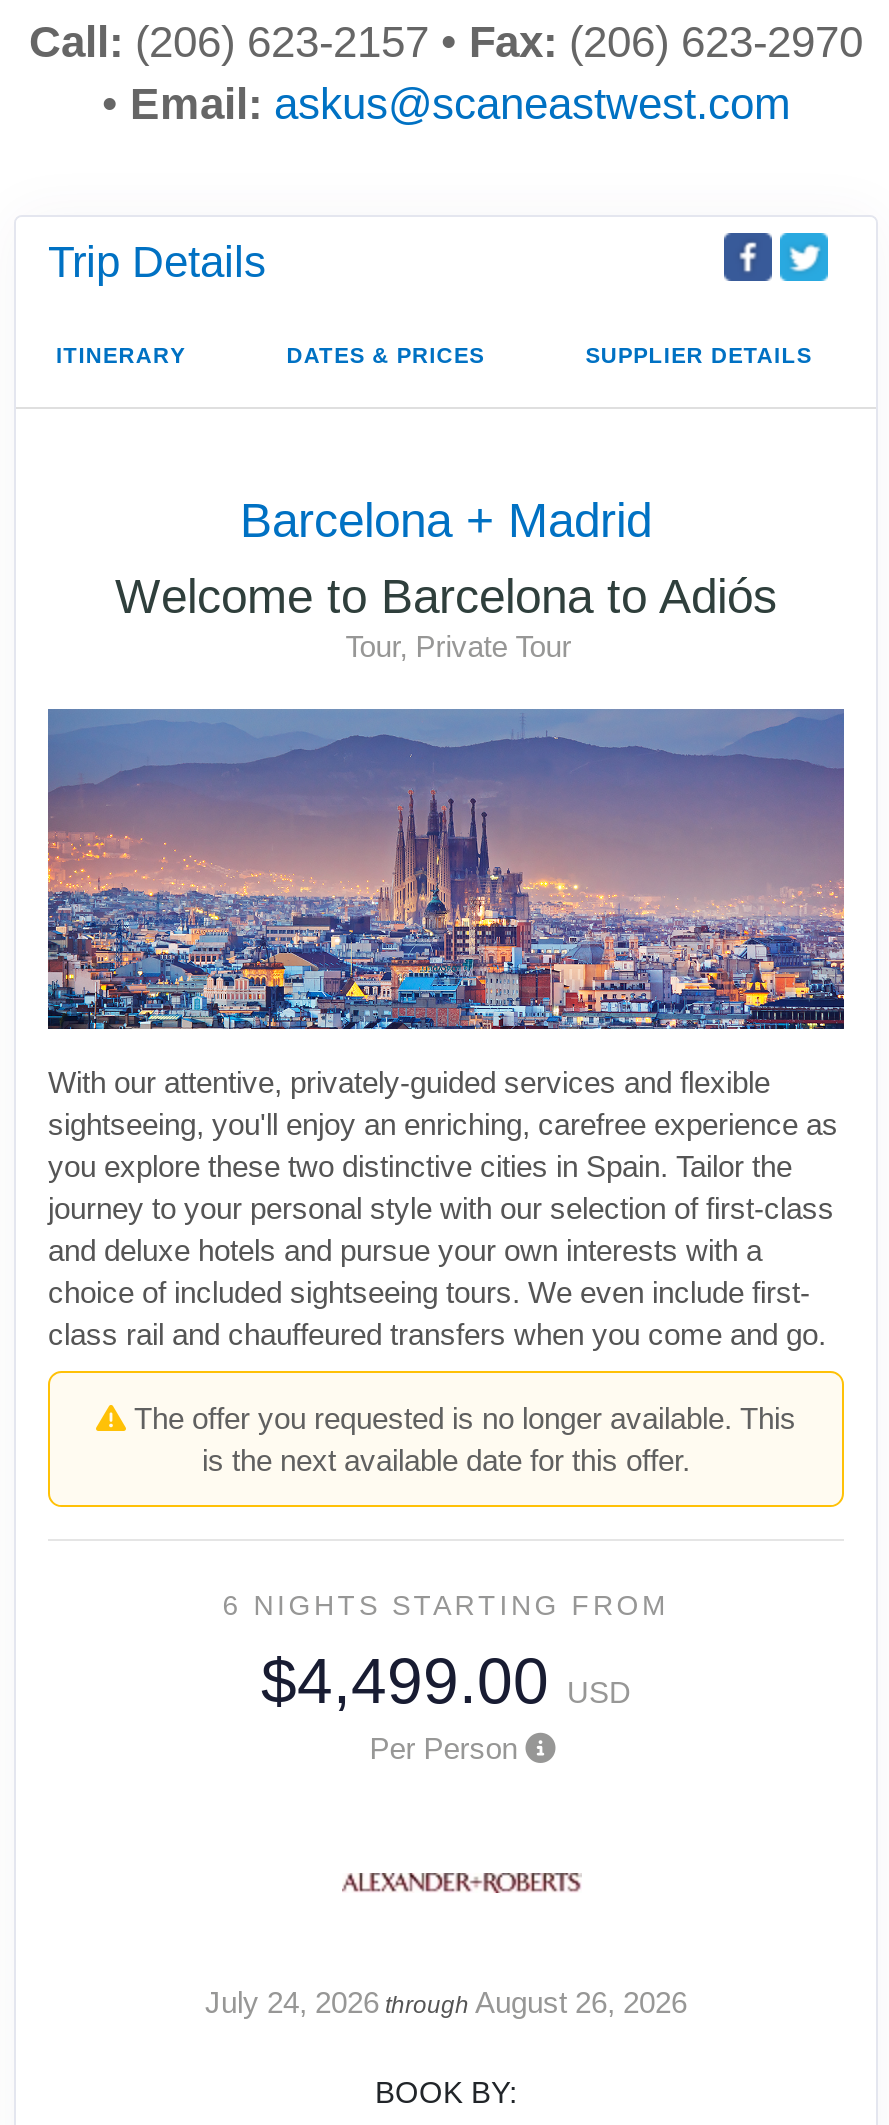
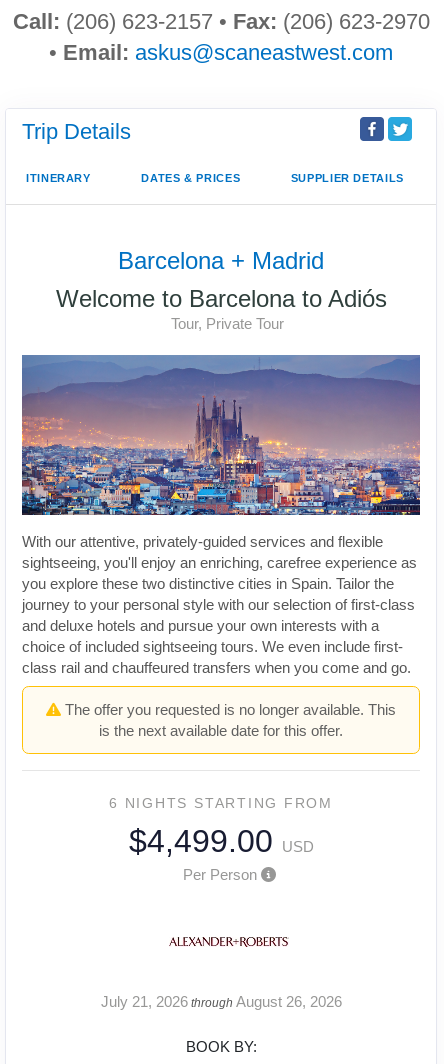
[205,1985,687,2019] July 24, 2026 through August 26, 2026 -> [100,993,341,1010] July 21, 2026 through August 26, 2026

